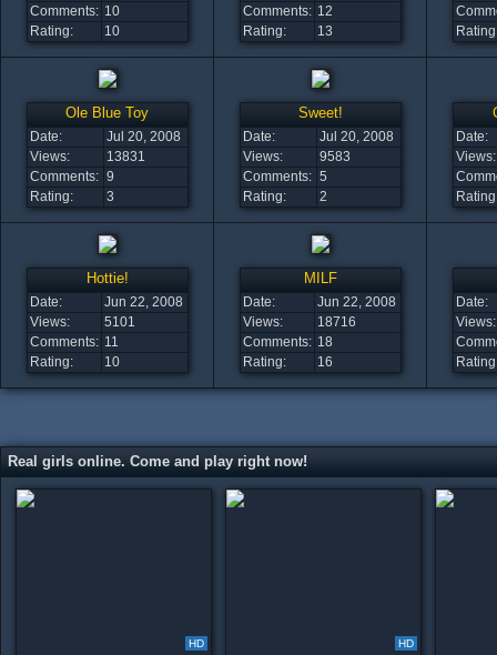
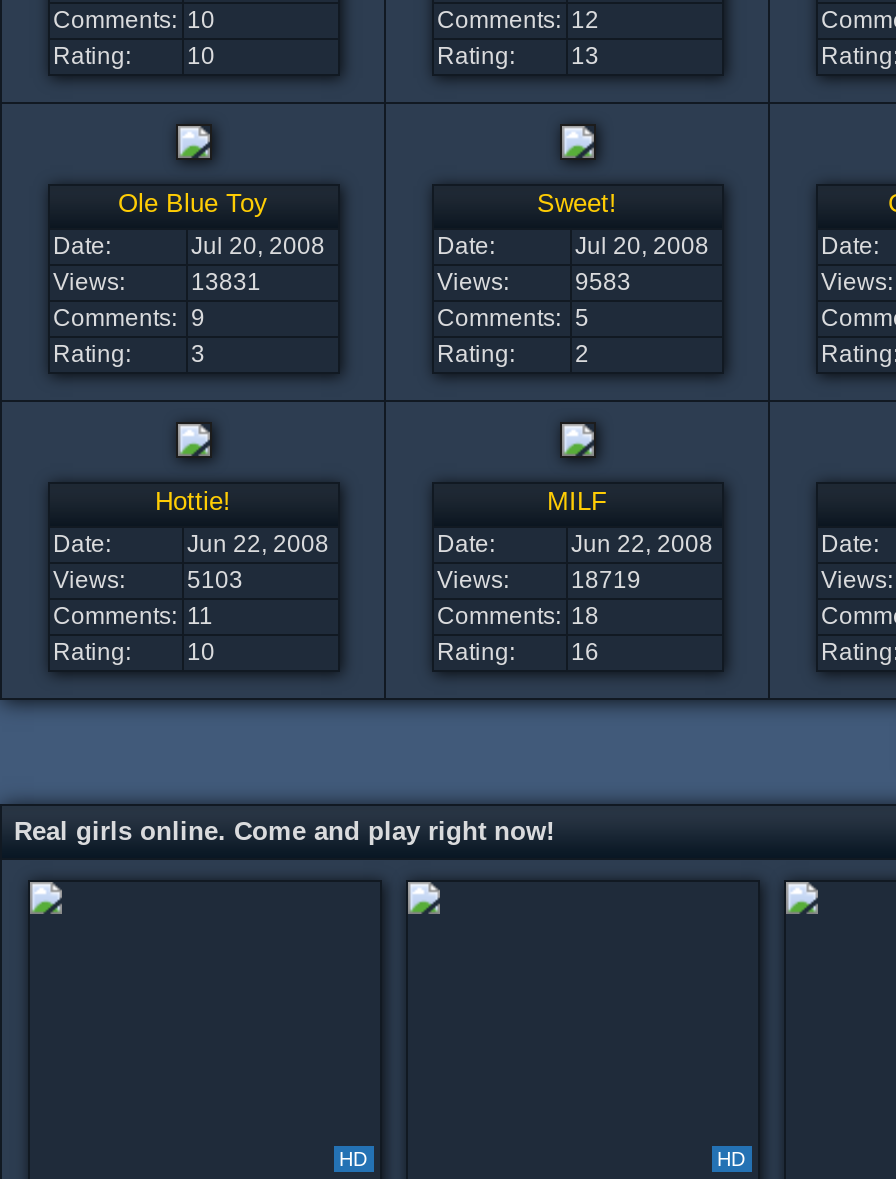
[104,314,135,330] 5101 -> [187,566,243,594] 5103
[317,314,356,330] 18716 -> [571,566,641,594] 18719

